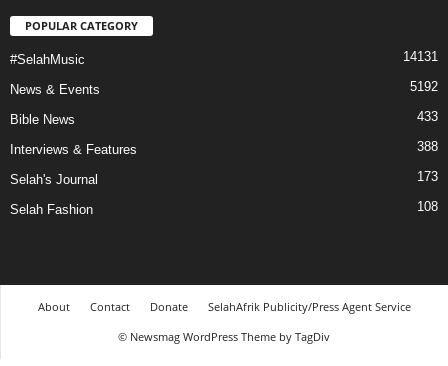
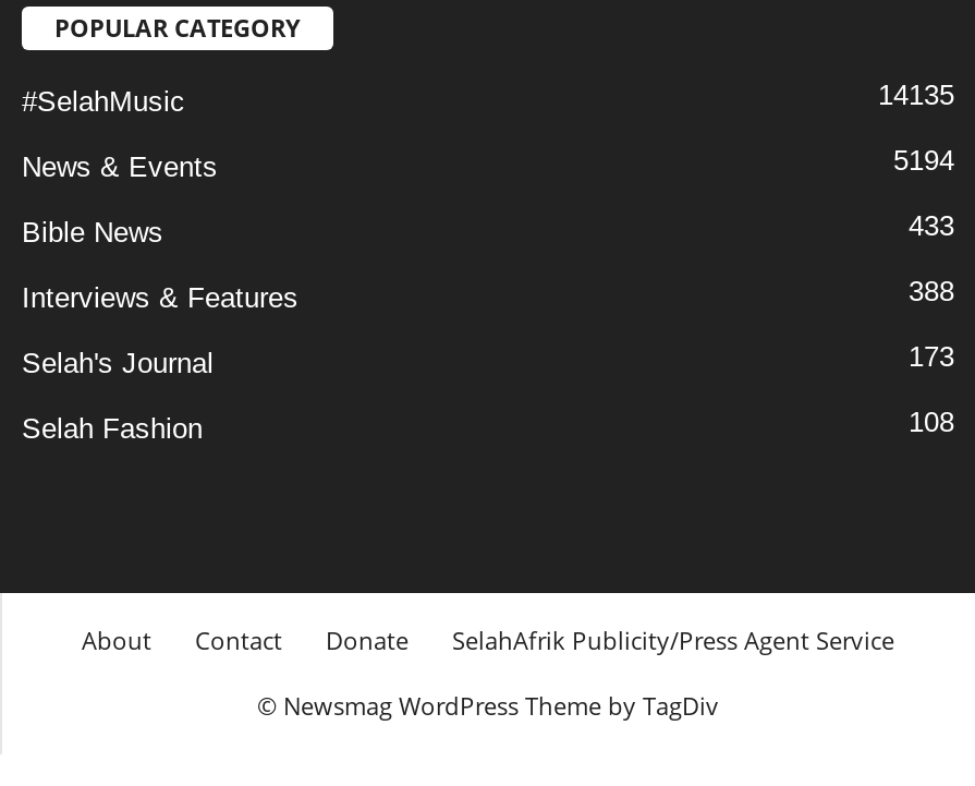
[403,49,438,64] 14131 -> [878,78,954,110] 14135
[410,79,438,94] 5192 -> [893,143,954,176] 5194

